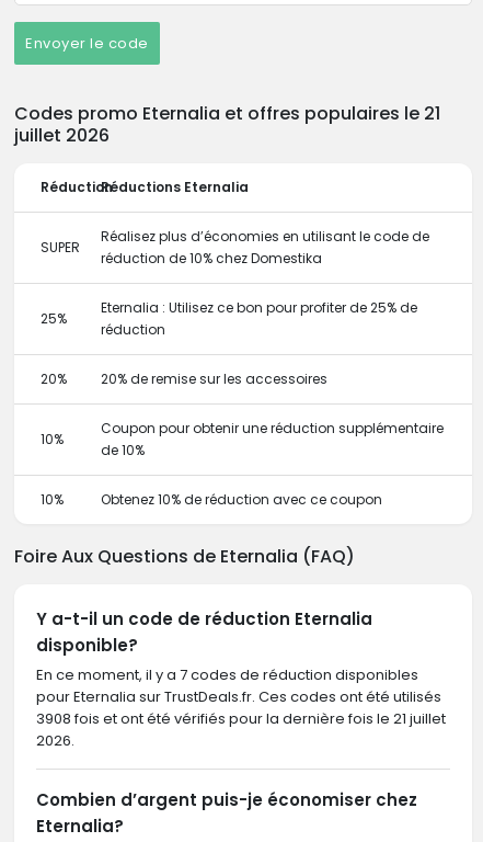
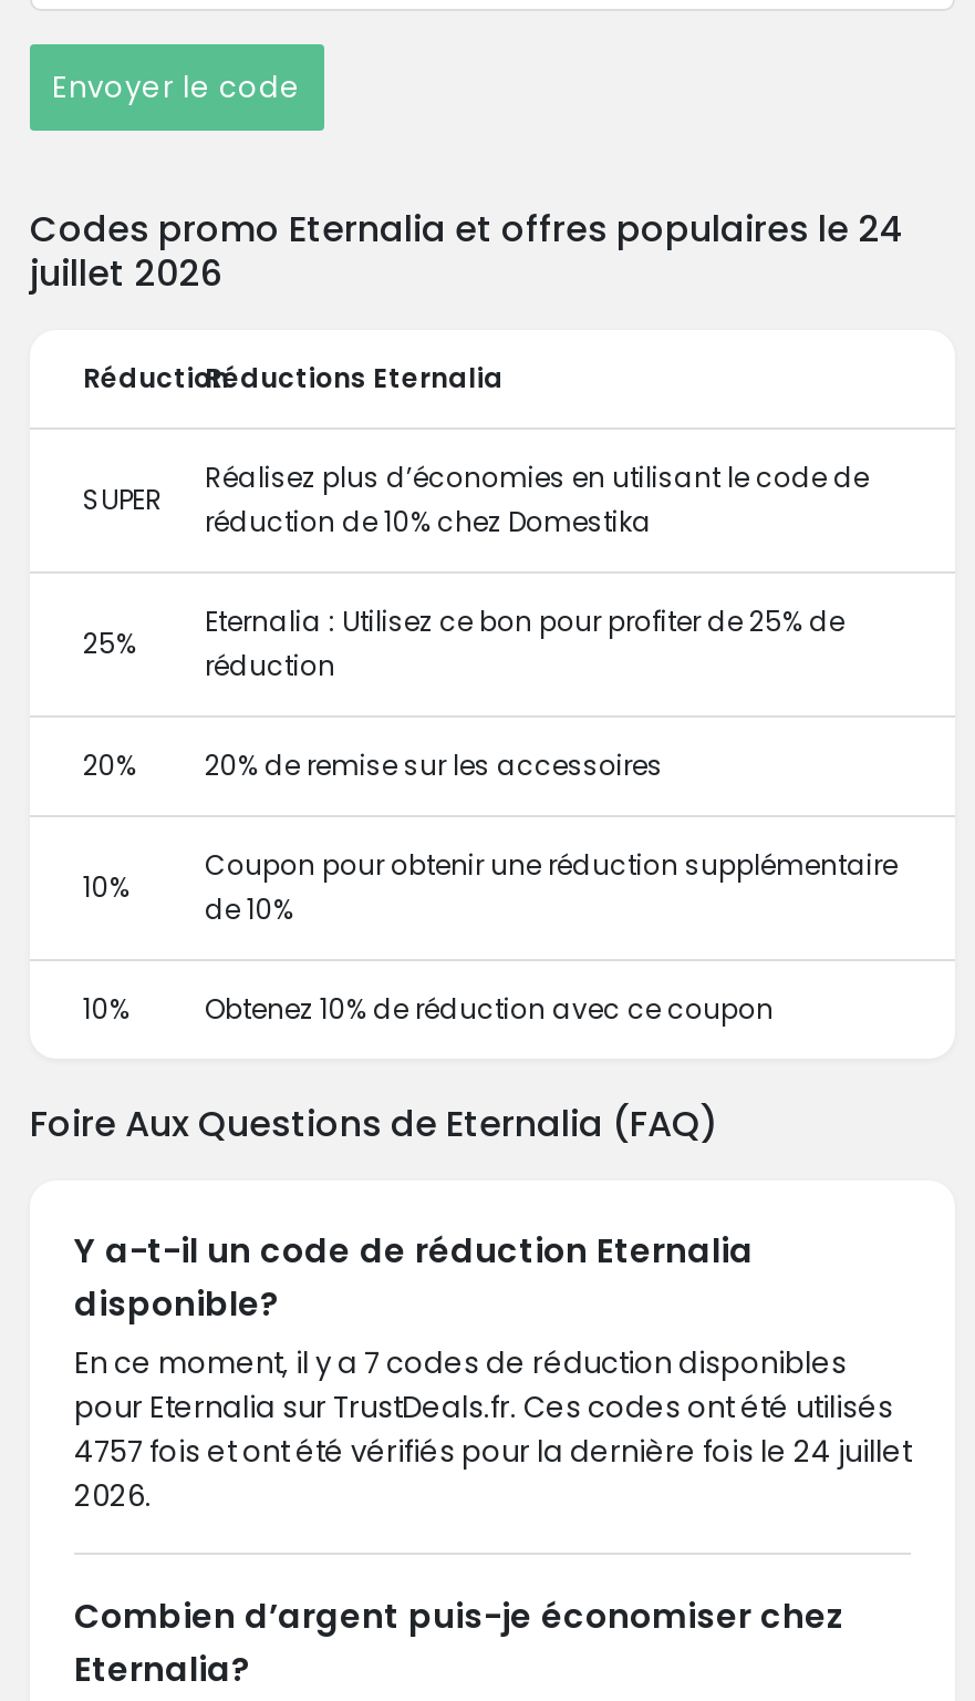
[14,101,440,126] Codes promo Eternalia et offres populaires le 21 -> [30,204,904,255] Codes promo Eternalia et offres populaires le 24
[36,708,446,729] 3908 fois et ont été vérifiés pour la dernière fois le 21 juillet -> [74,1431,911,1473] 4757 fois et ont été vérifiés pour la dernière fois le 24 juillet

